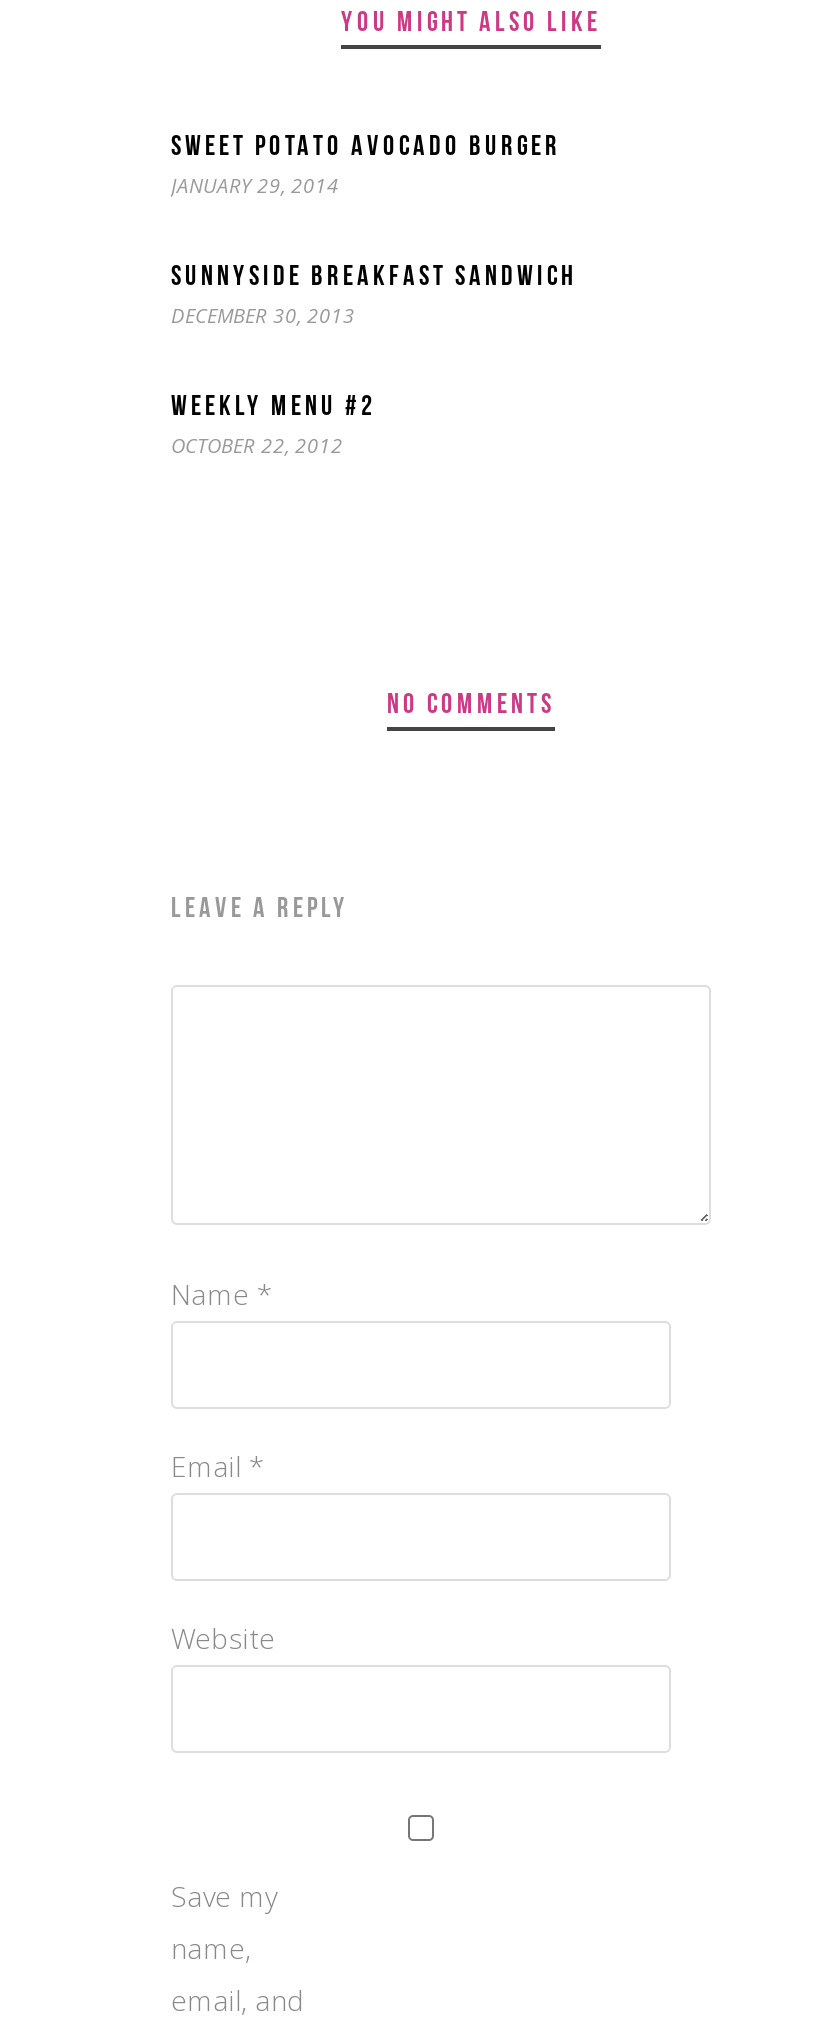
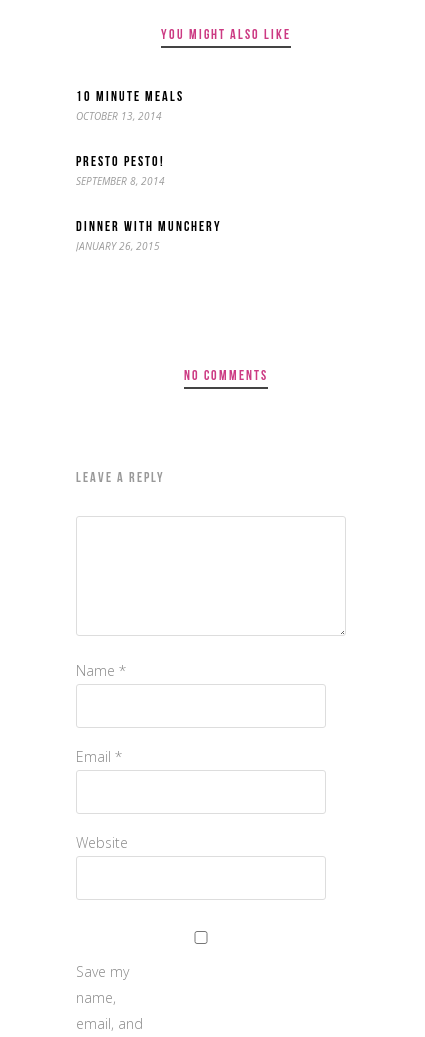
[171,133,561,199] SWEET POTATO AVOCADO BURGER | JANUARY 29, 2014 -> [76,90,184,123] 10 MINUTE MEALS | OCTOBER 13, 2014
[171,263,577,329] SUNNYSIDE BREAKFAST SANDWICH | DECEMBER 30, 2013 -> [76,155,165,188] PRESTO PESTO! | SEPTEMBER 8, 2014
[171,393,377,459] WEEKLY MENU #2 | OCTOBER 22, 2012 -> [76,220,222,253] DINNER WITH MUNCHERY | JANUARY 26, 2015

